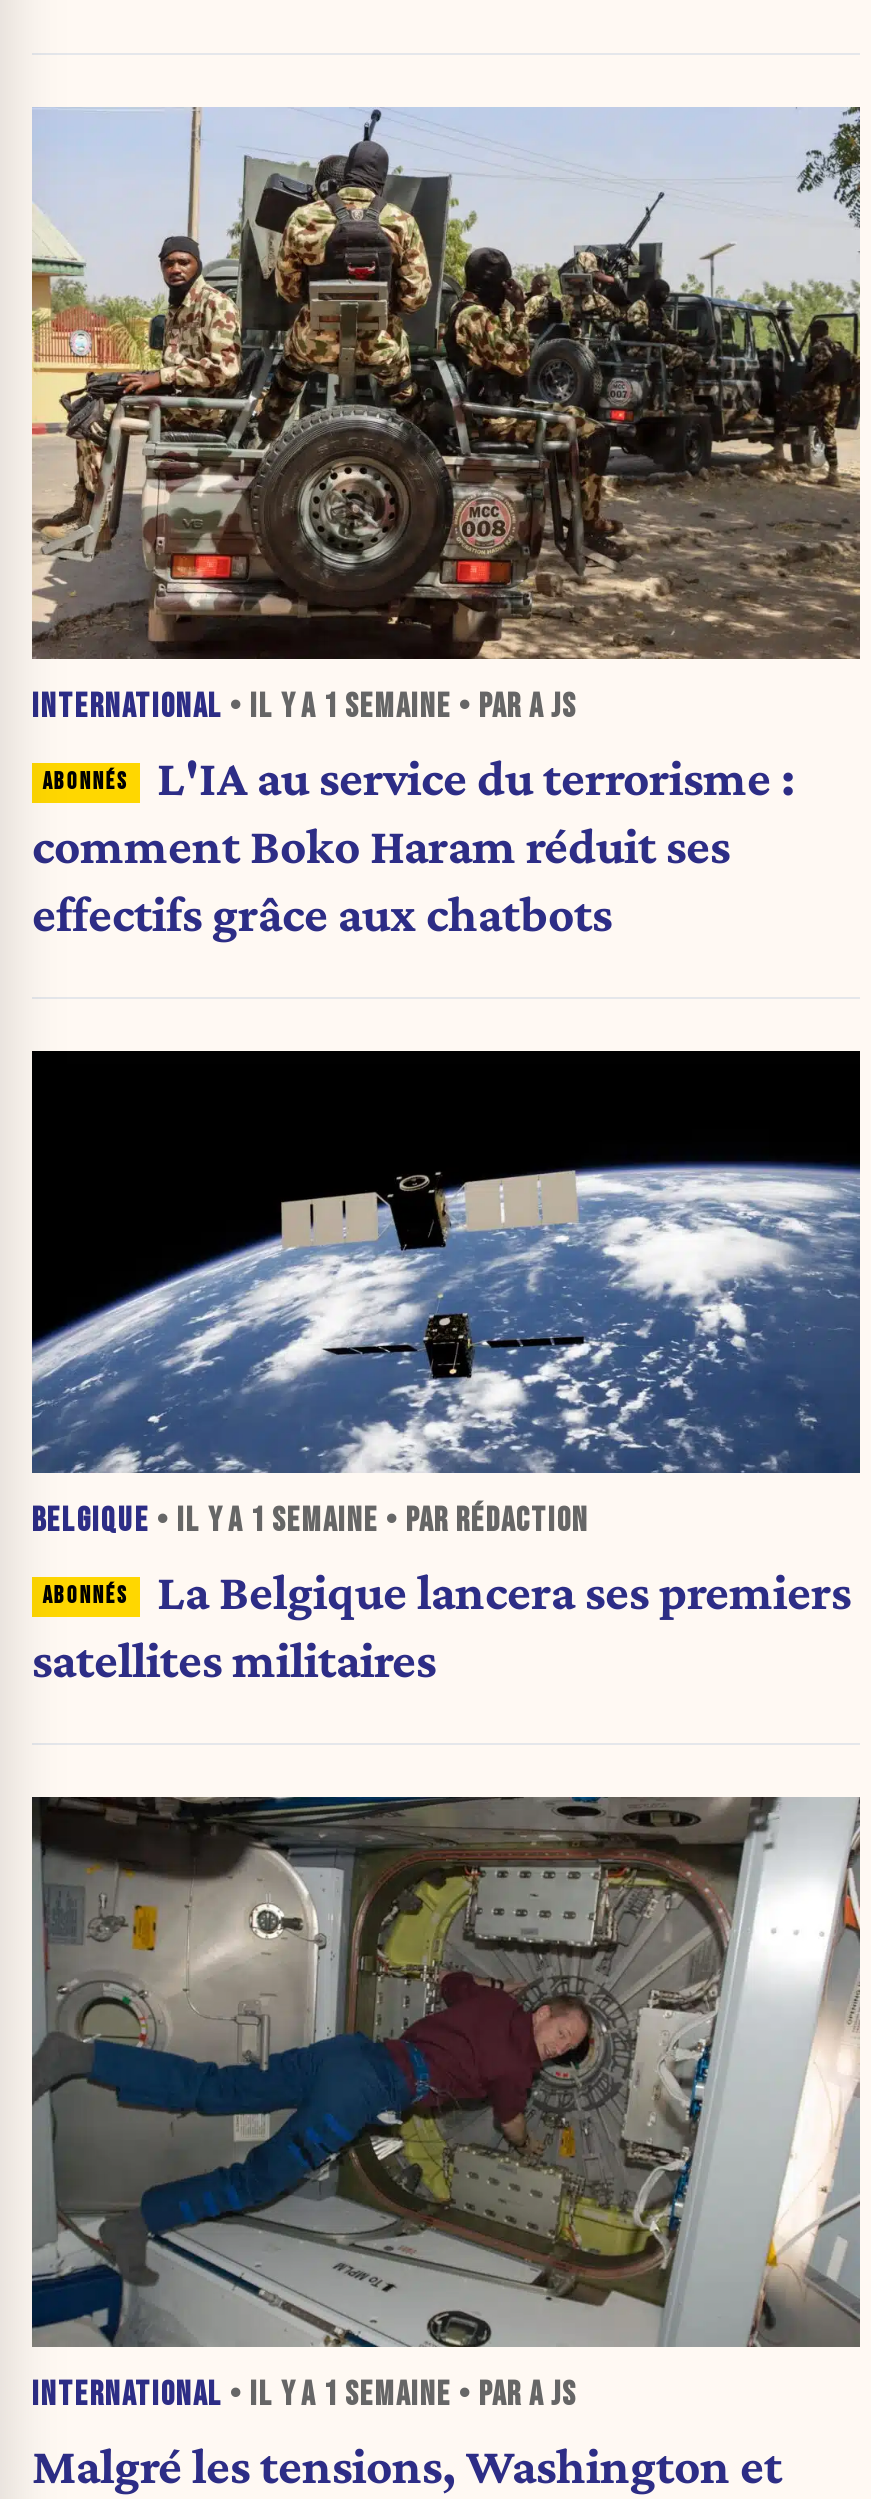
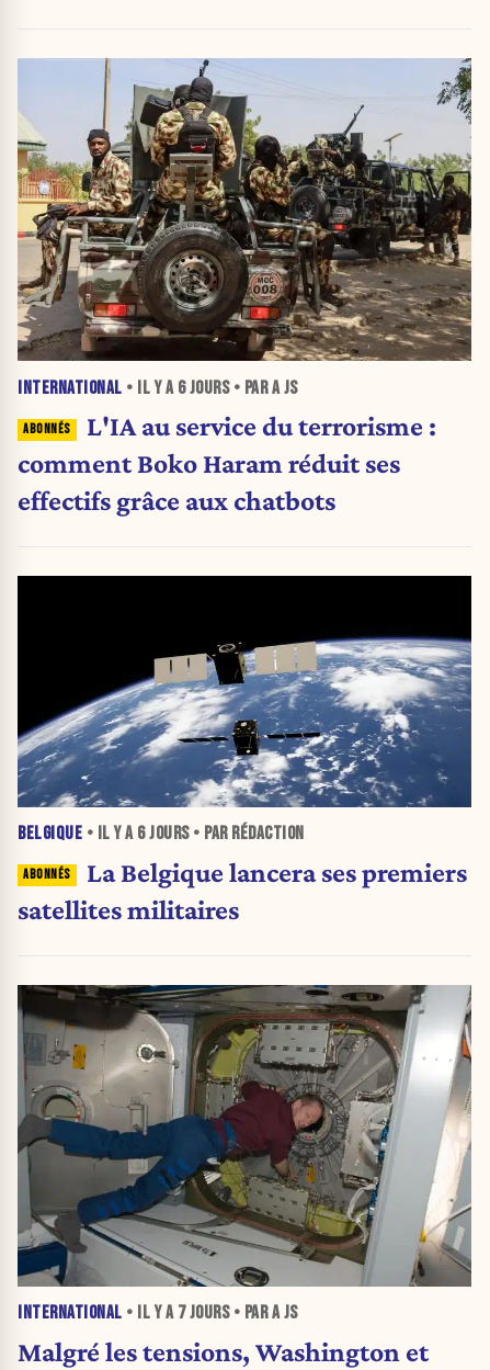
[32,688,577,728] INTERNATIONAL • IL Y A 1 SEMAINE • PAR A JS -> [18,377,298,399] INTERNATIONAL • IL Y A 6 JOURS • PAR A JS
[32,1502,589,1542] BELGIQUE • IL Y A 1 SEMAINE • PAR RÉDACTION -> [18,823,304,845] BELGIQUE • IL Y A 6 JOURS • PAR RÉDACTION
[32,2376,577,2416] INTERNATIONAL • IL Y A 1 SEMAINE • PAR A JS -> [18,1302,298,1324] INTERNATIONAL • IL Y A 7 JOURS • PAR A JS

